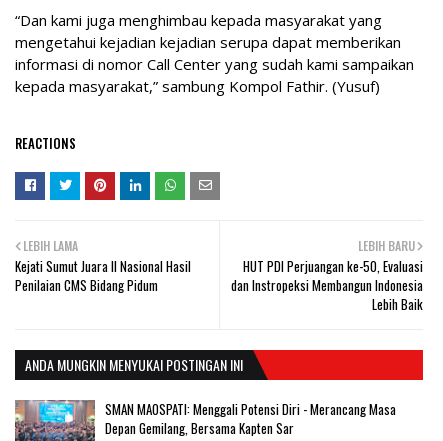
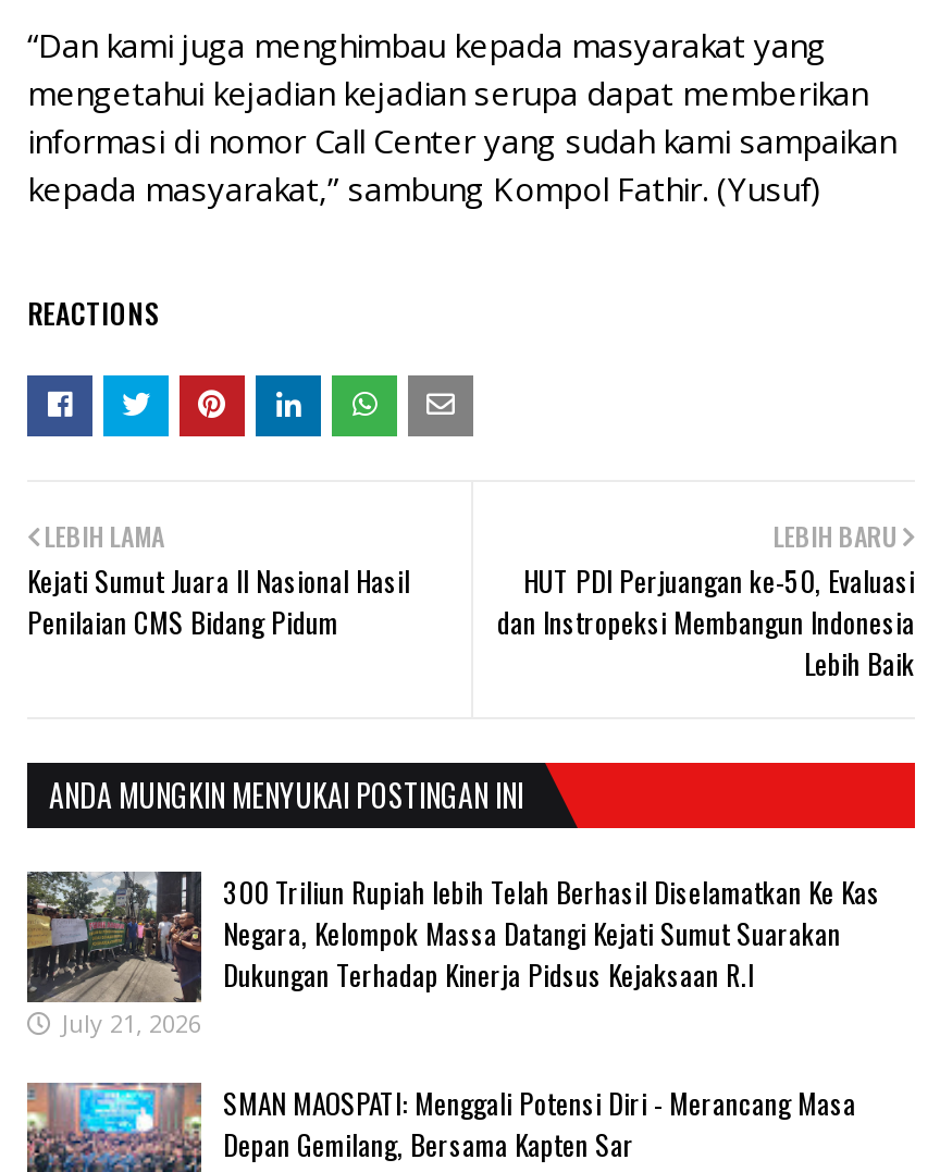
none -> [25,869,880,1039] [image] | 300 Triliun Rupiah lebih Telah Berhasil Diselamatkan Ke Kas | Negara, Kelompok Massa Datangi Kejati Sumut Suarakan | Dukungan Terhadap Kinerja Pidsus Kejaksaan R.I | July 21, 2026

